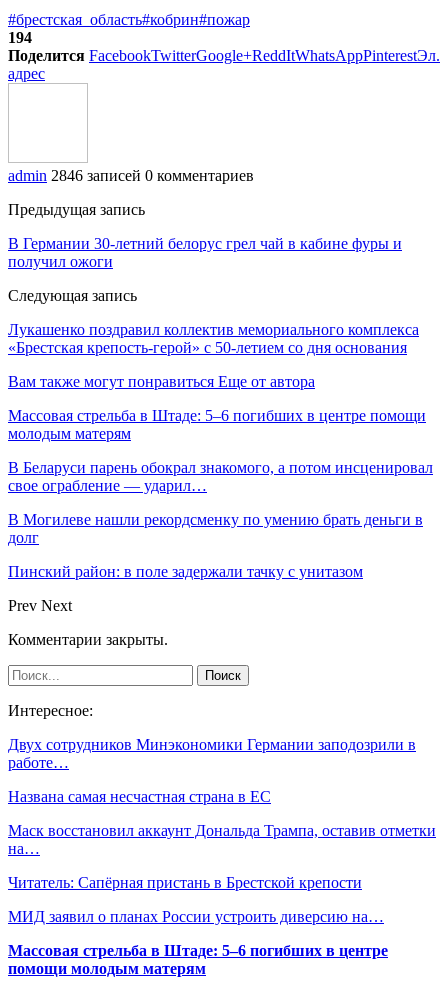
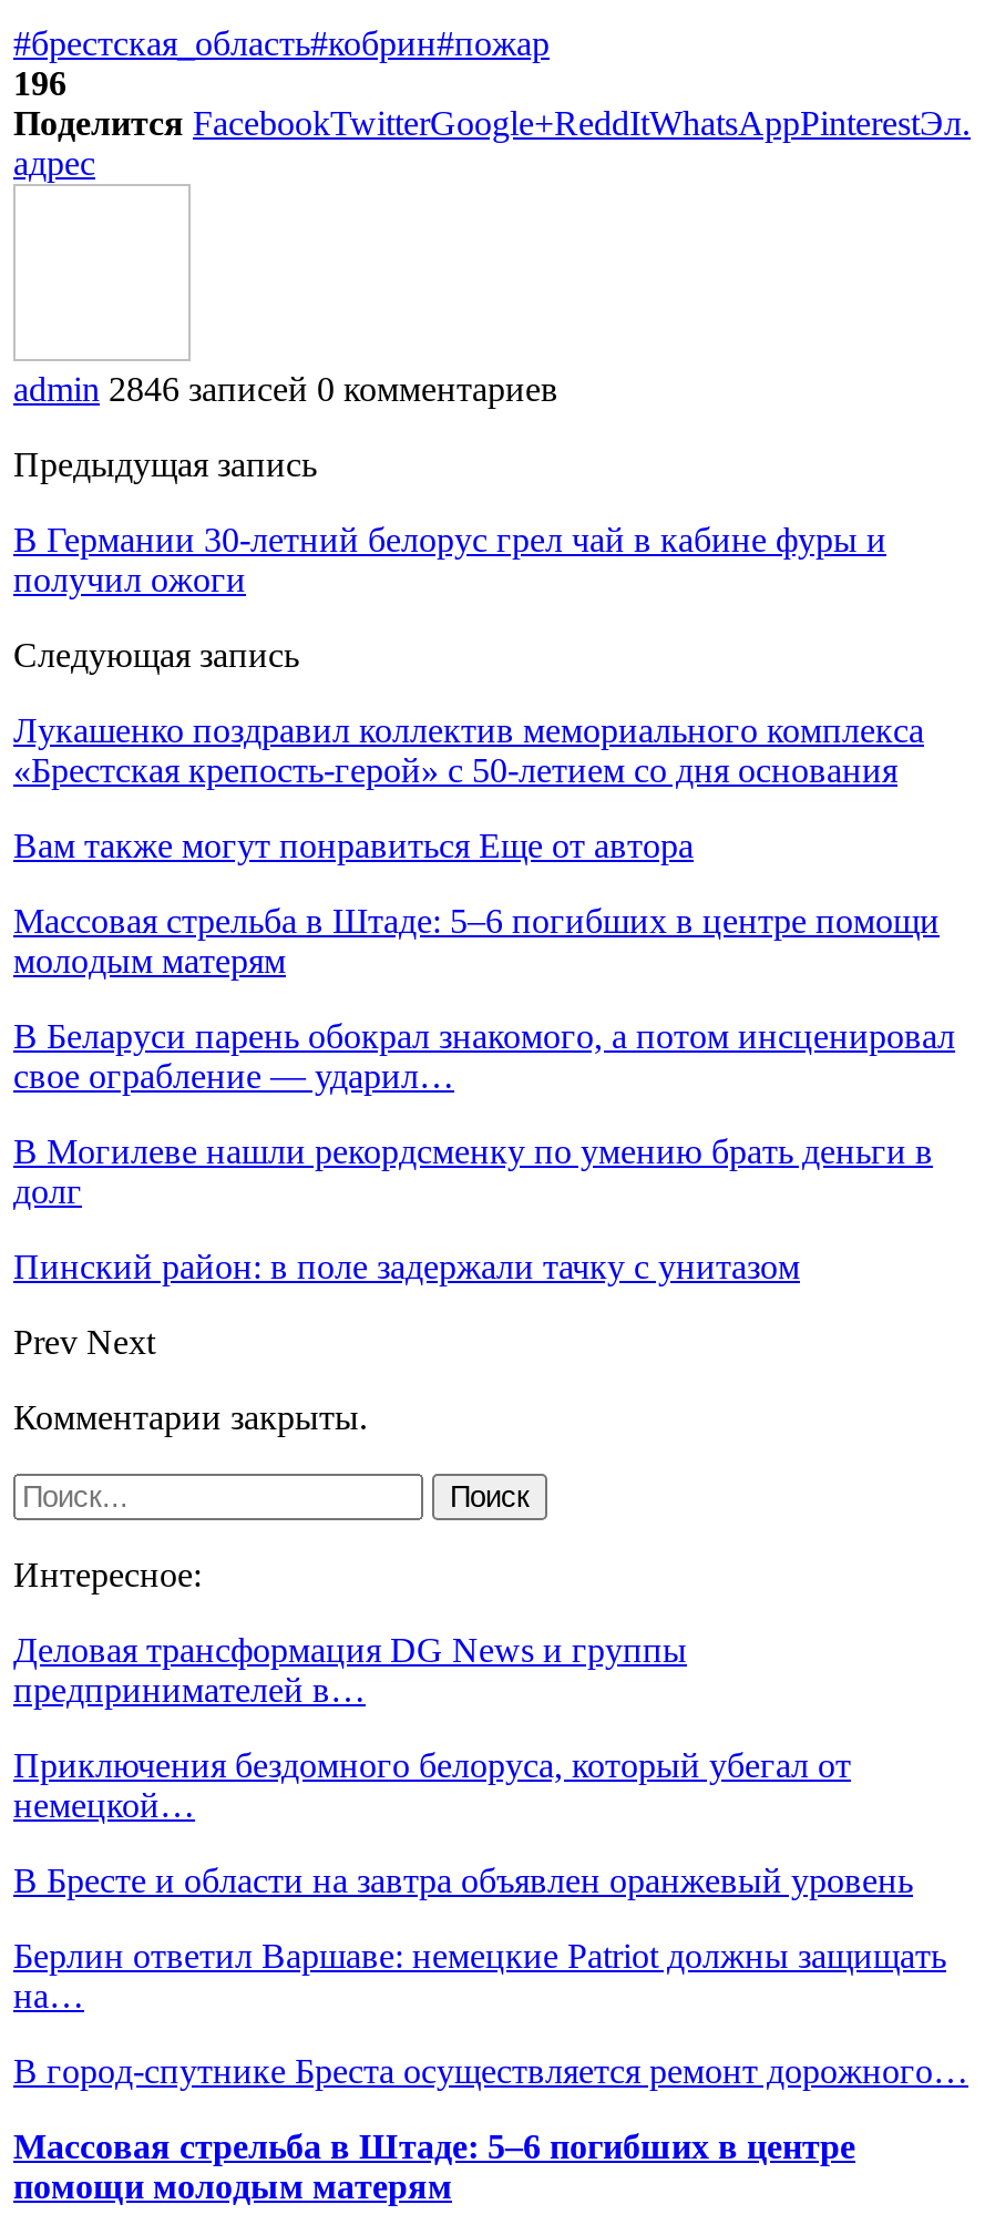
[8,29,32,46] 194 -> [13,64,66,101] 196
[8,736,436,839] Двух сотрудников Минэкономики Германии заподозрили в | работе… | Названа самая несчастная страна в ЕС | Маск восстановил аккаунт Дональда Трампа, оставив отметки -> [13,1631,946,1974] Деловая трансформация DG News и группы | предпринимателей в… | Приключения бездомного белоруса, который убегал от | немецкой… | В Бресте и области на завтра объявлен оранжевый уровень | Берлин ответил Варшаве: немецкие Patriot должны защищать
moved [8,840,40,857] -> [13,1976,84,2014]: на…
[8,874,384,925] Читатель: Сапёрная пристань в Брестской крепости | МИД заявил о планах России устроить диверсию на… -> [13,2052,968,2089] В город-спутнике Бреста осуществляется ремонт дорожного…

